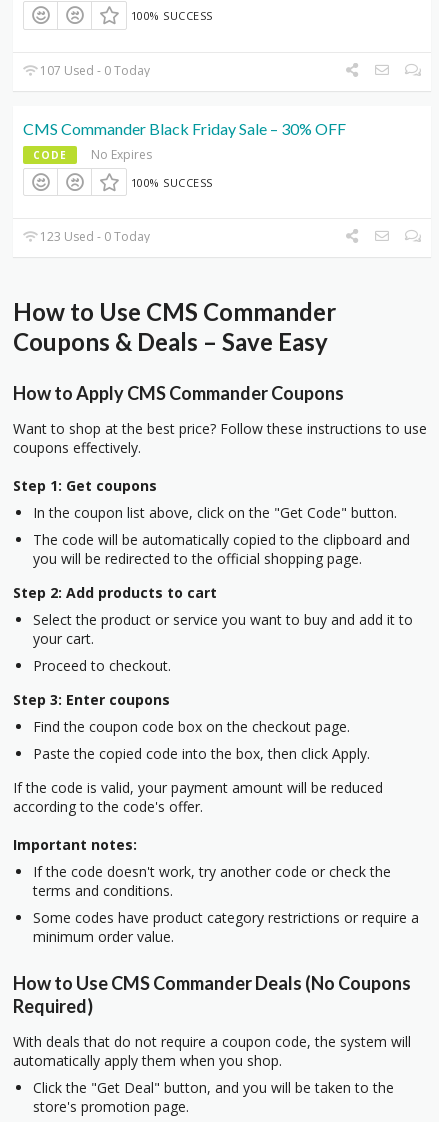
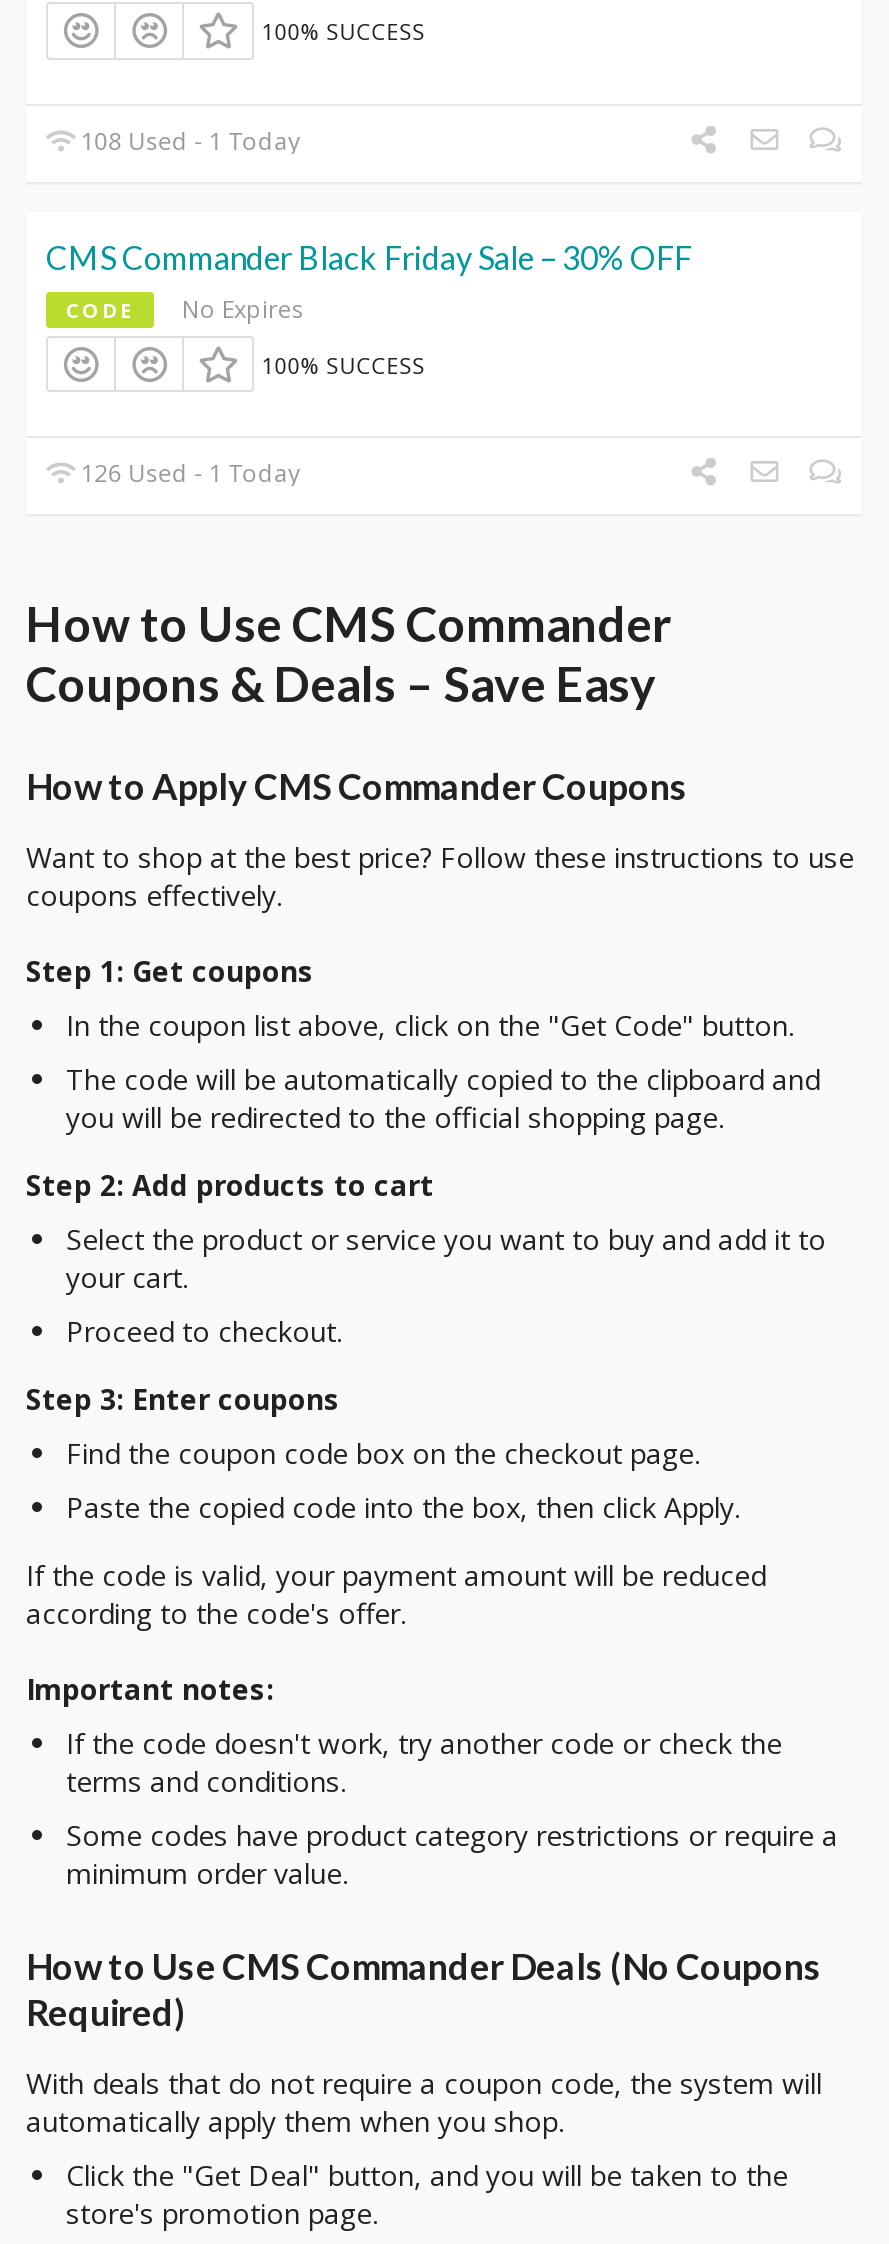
[37,62,150,79] 107 Used - 0 Today -> [74,123,300,157] 108 Used - 1 Today
[37,228,150,245] 123 Used - 0 Today -> [74,456,300,490] 126 Used - 1 Today

